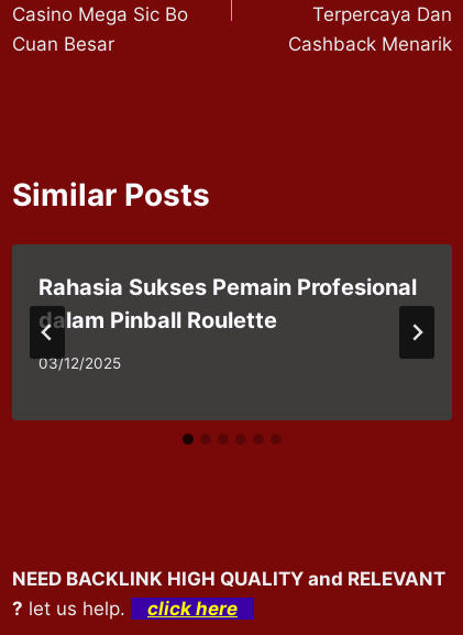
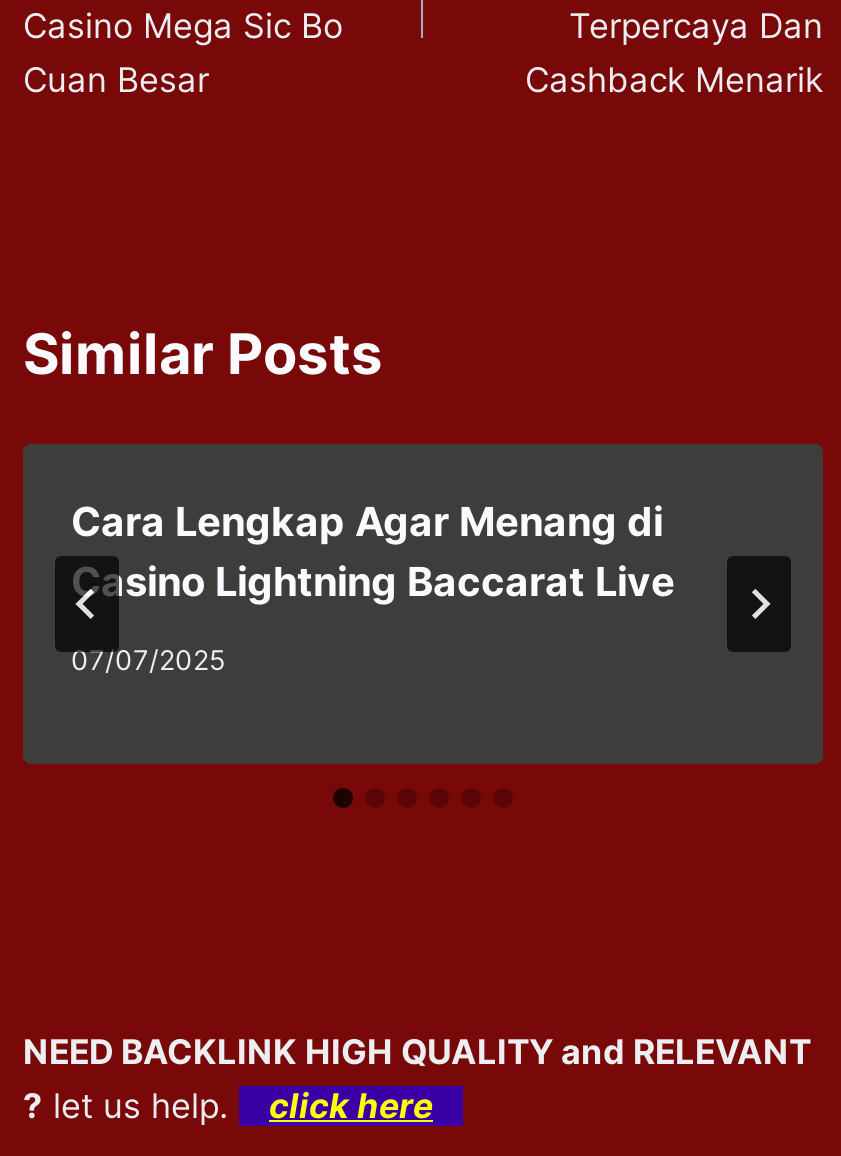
[38,274,417,334] Rahasia Sukses Pemain Profesional | dalam Pinball Roulette -> [71,499,675,607] Cara Lengkap Agar Menang di | Casino Lightning Baccarat Live
[38,354,121,372] 03/12/2025 -> [71,644,225,676] 07/07/2025

